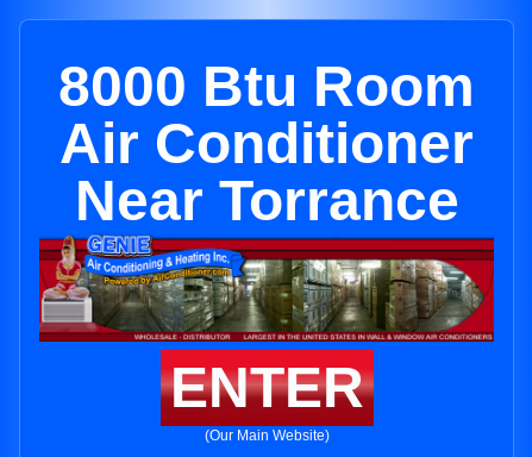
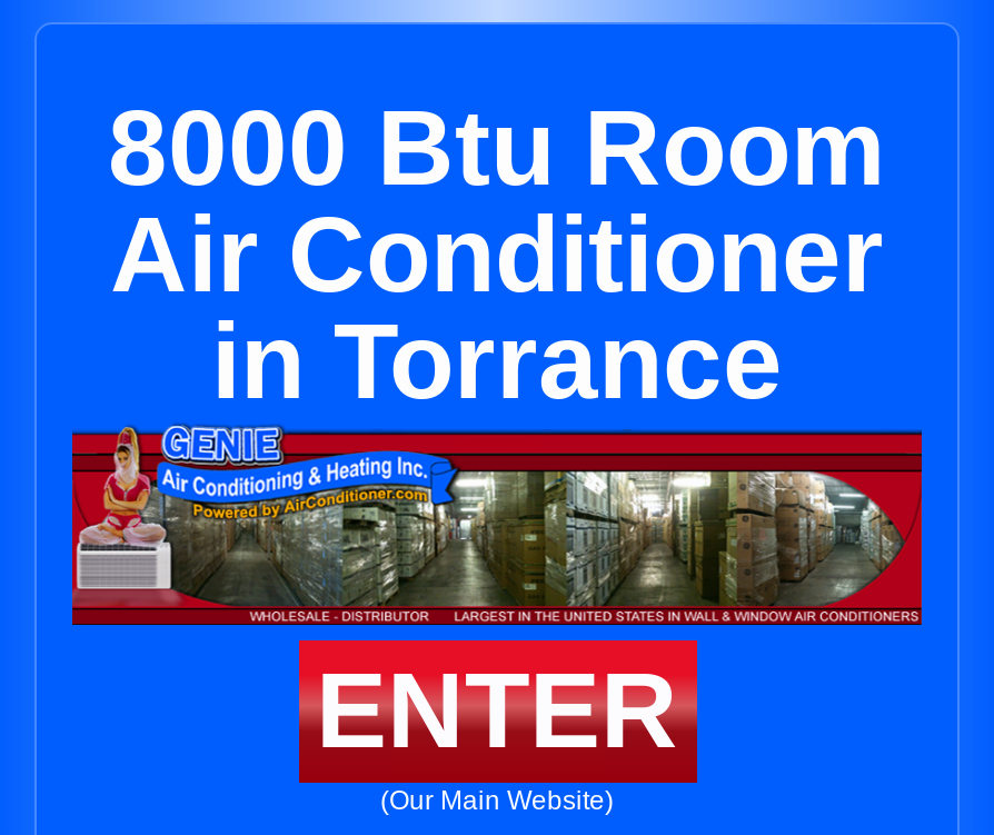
[74,169,459,232] Near Torrance -> [211,302,783,420] in Torrance

